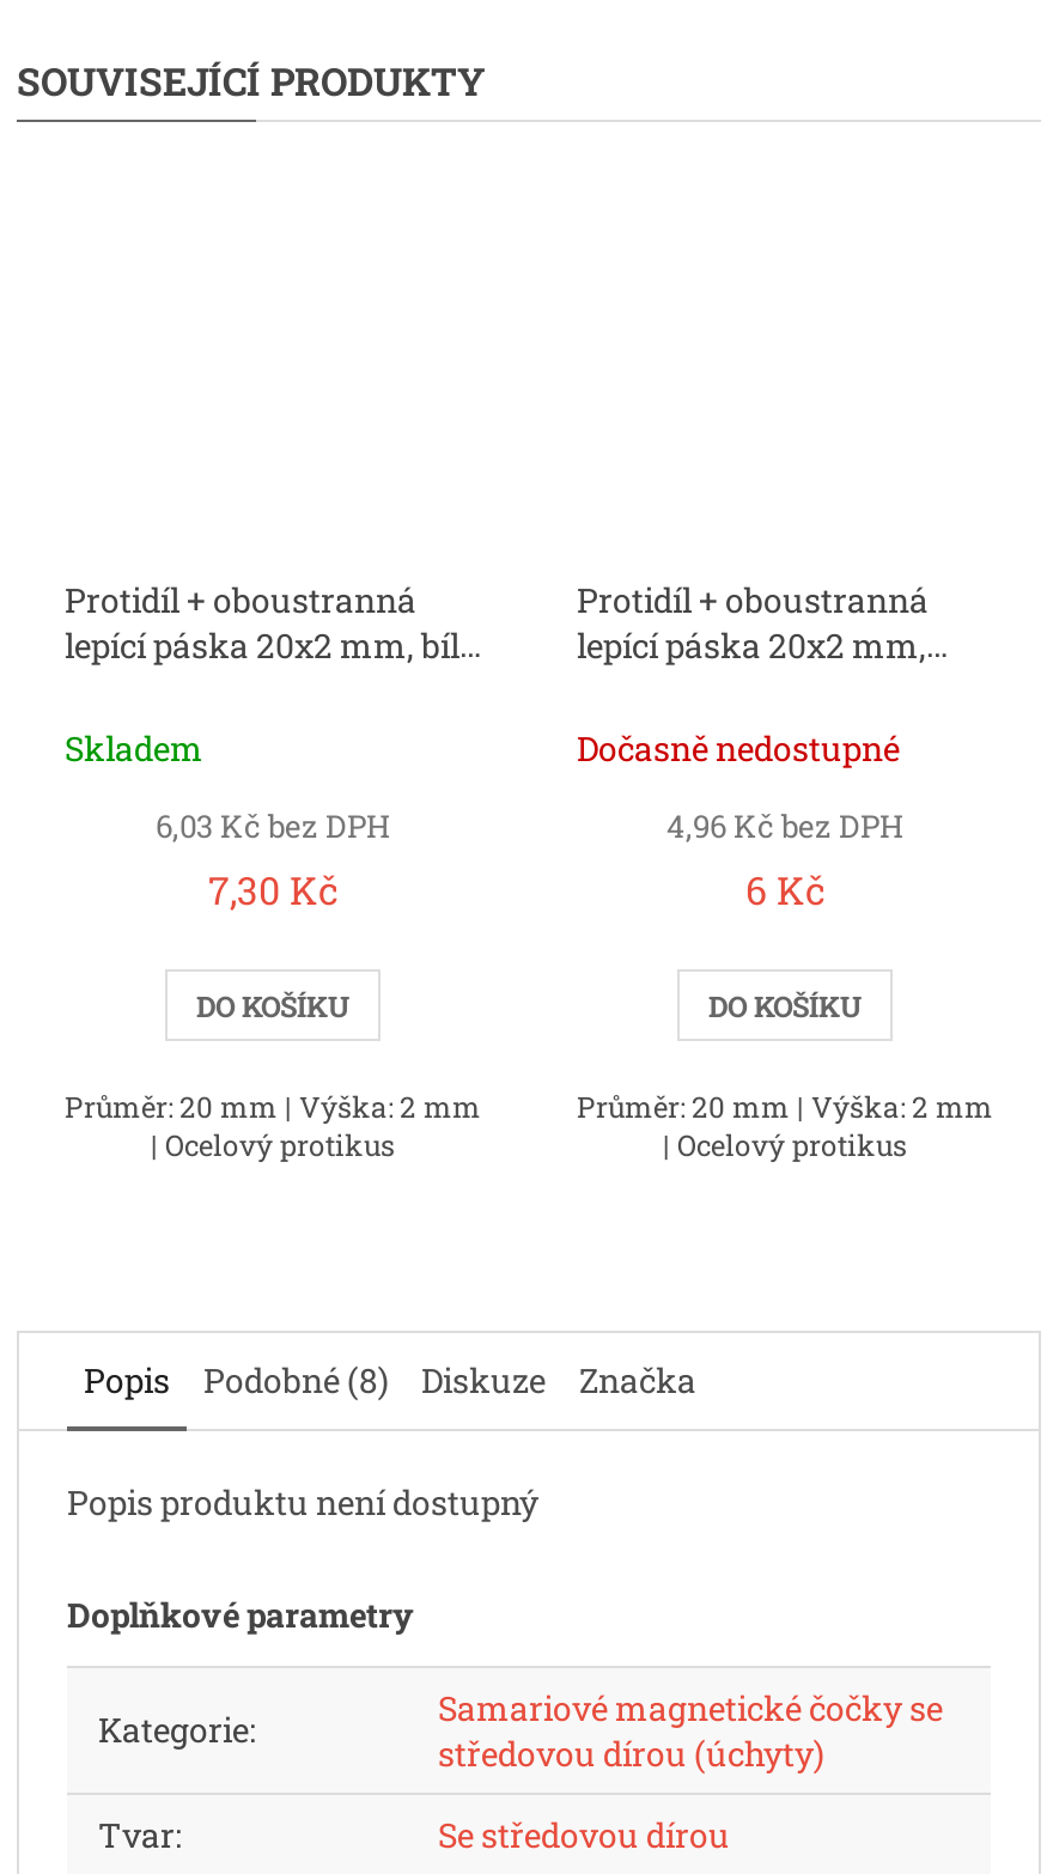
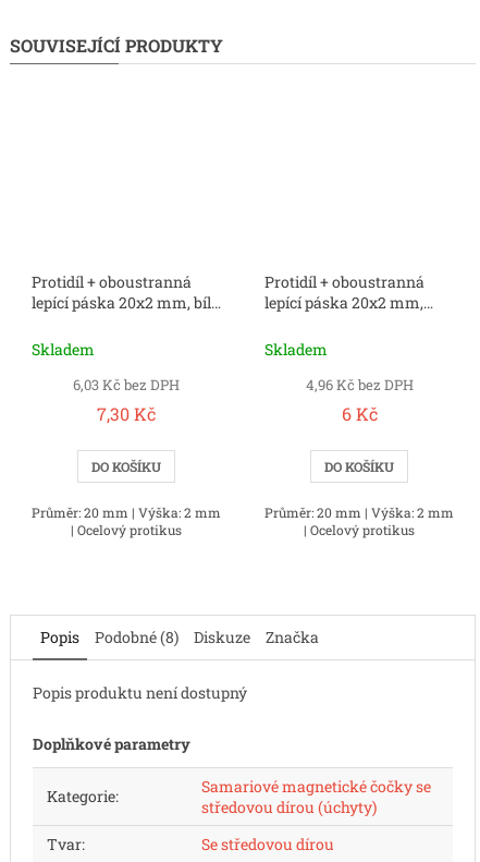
[577,724,900,770] Dočasně nedostupné -> [264,338,328,359] Skladem

